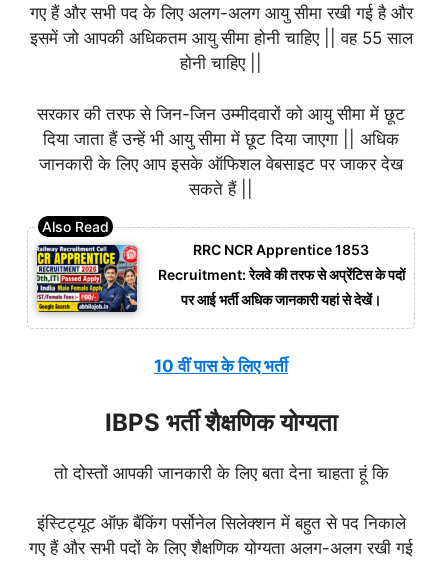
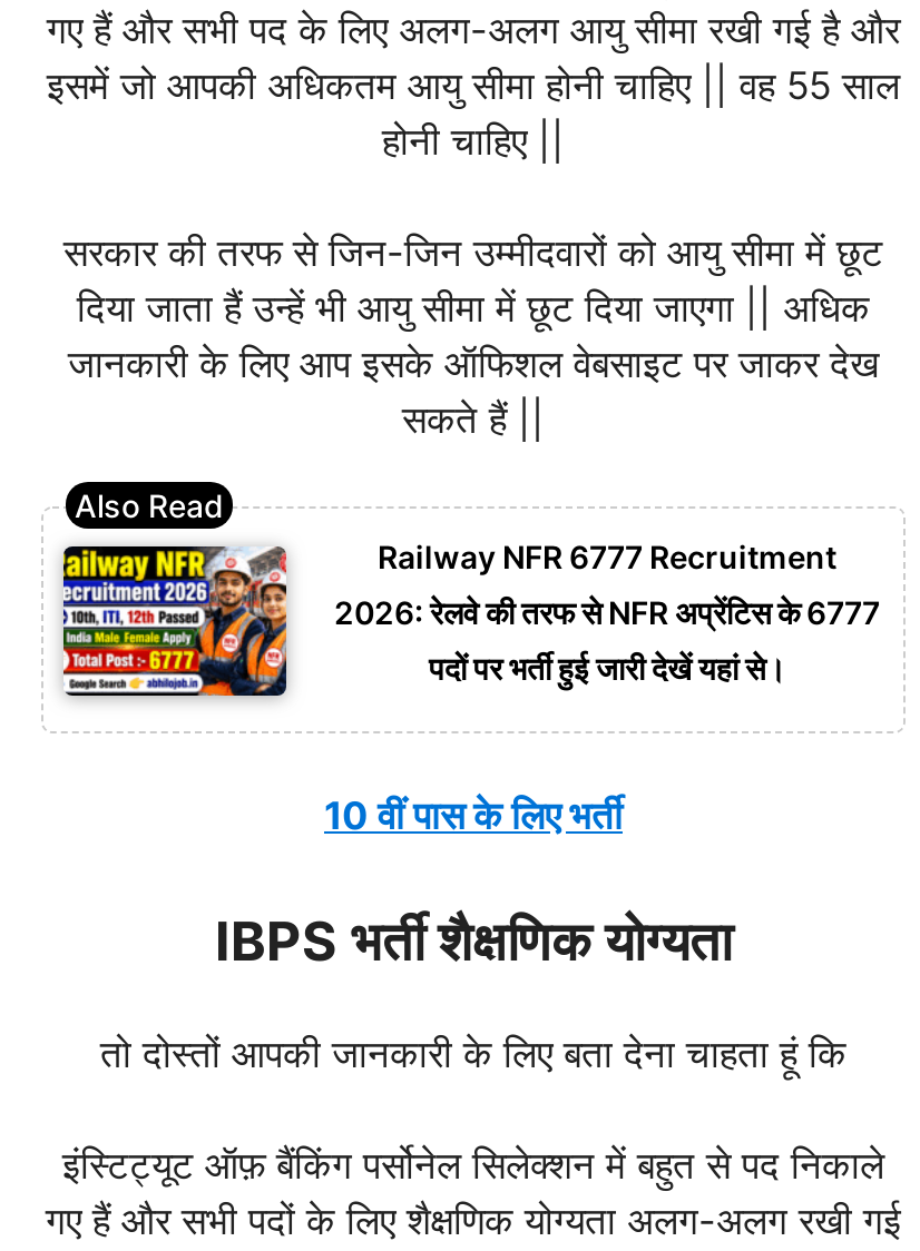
[36,236,404,313] [image] | Recruitment: रेलवे की तरफ से अप्रेंटिस के पदों -> [61,525,880,699] [image] | 2026: रेलवे की तरफ से NFR अप्रेंटिस के 6777
[193,241,369,258] RRC NCR Apprentice 1853 -> [378,537,836,575] Railway NFR 6777 Recruitment
[181,291,381,308] पर आई भर्ती अधिक जानकारी यहां से देखें। -> [429,648,785,686] पदों पर भर्ती हुई जारी देखें यहां से।

